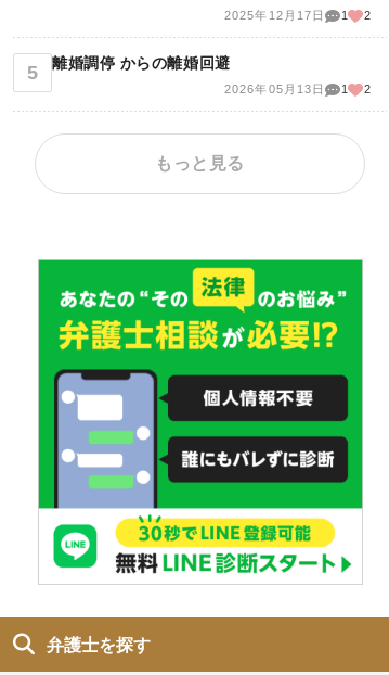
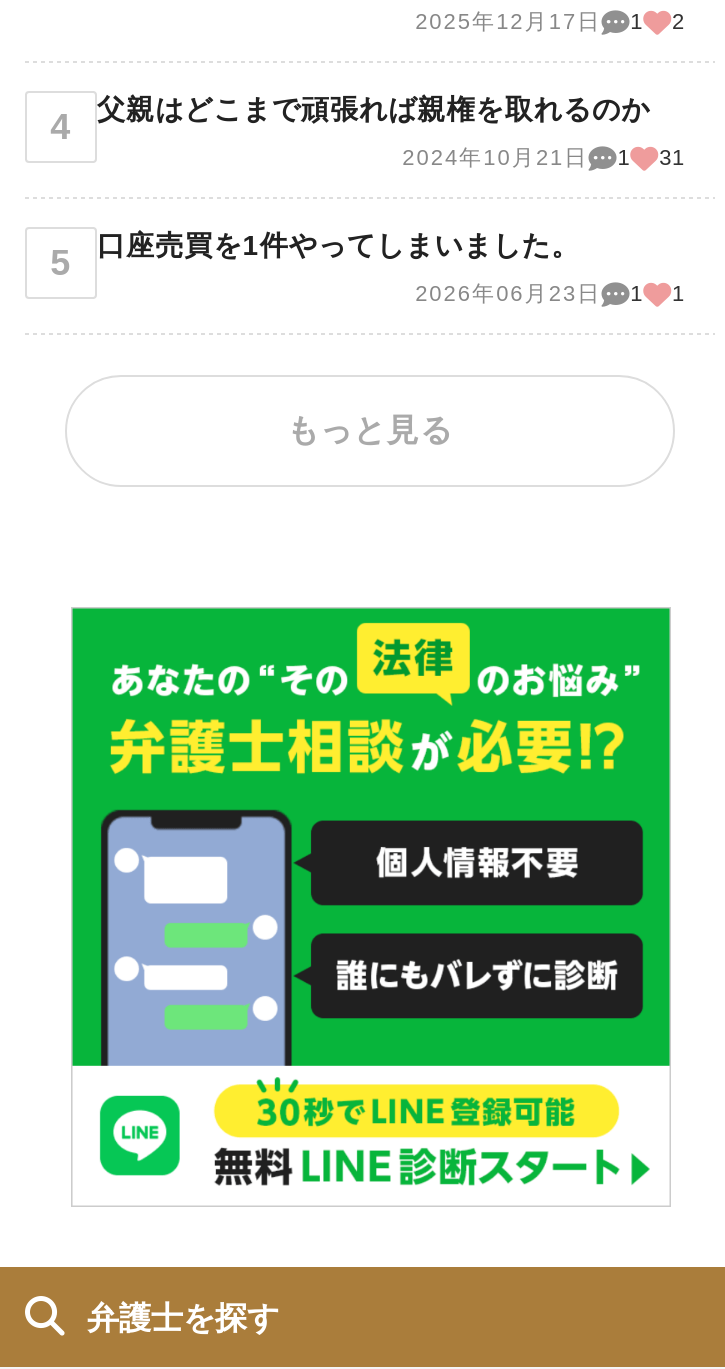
[52,54,230,71] 離婚調停 からの離婚回避 -> [97,92,650,124] 父親はどこまで頑張れば親権を取れるのか
[224,82,325,95] 2026年05月13日 -> [402,145,589,169] 2024年10月21日
[364,82,371,95] 2 -> [97,145,685,305] 31 | 口座売買を1件やってしまいました。 | 2026年06月23日 | 1 | 1

